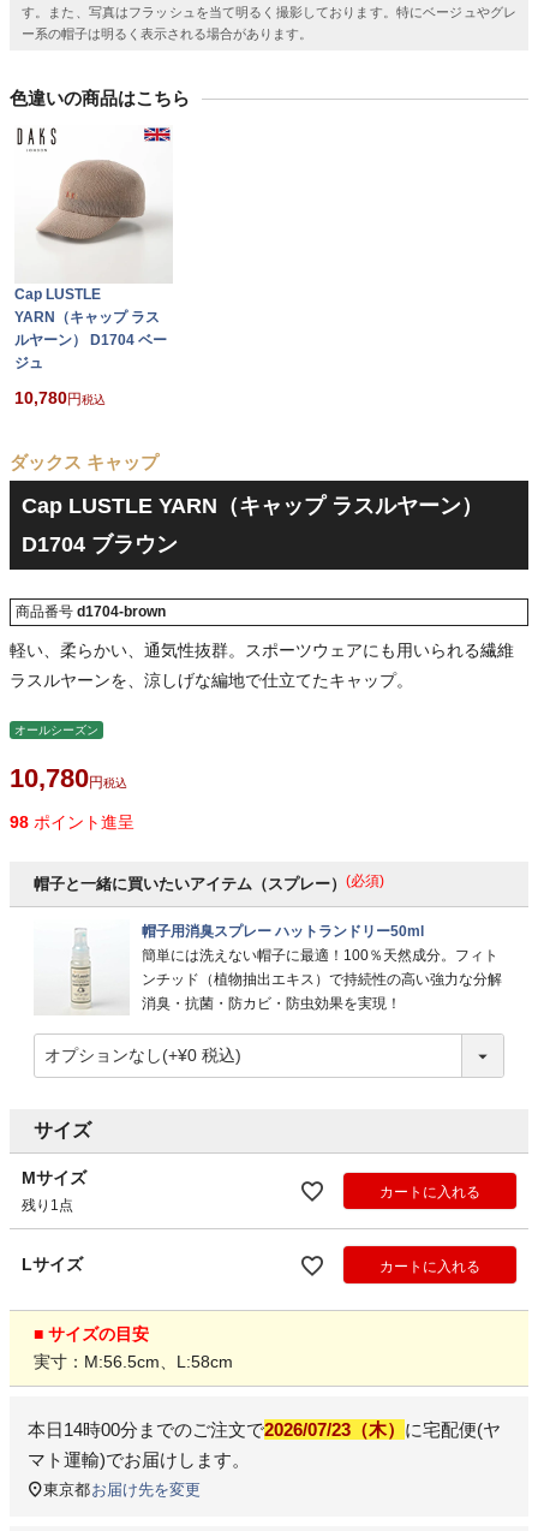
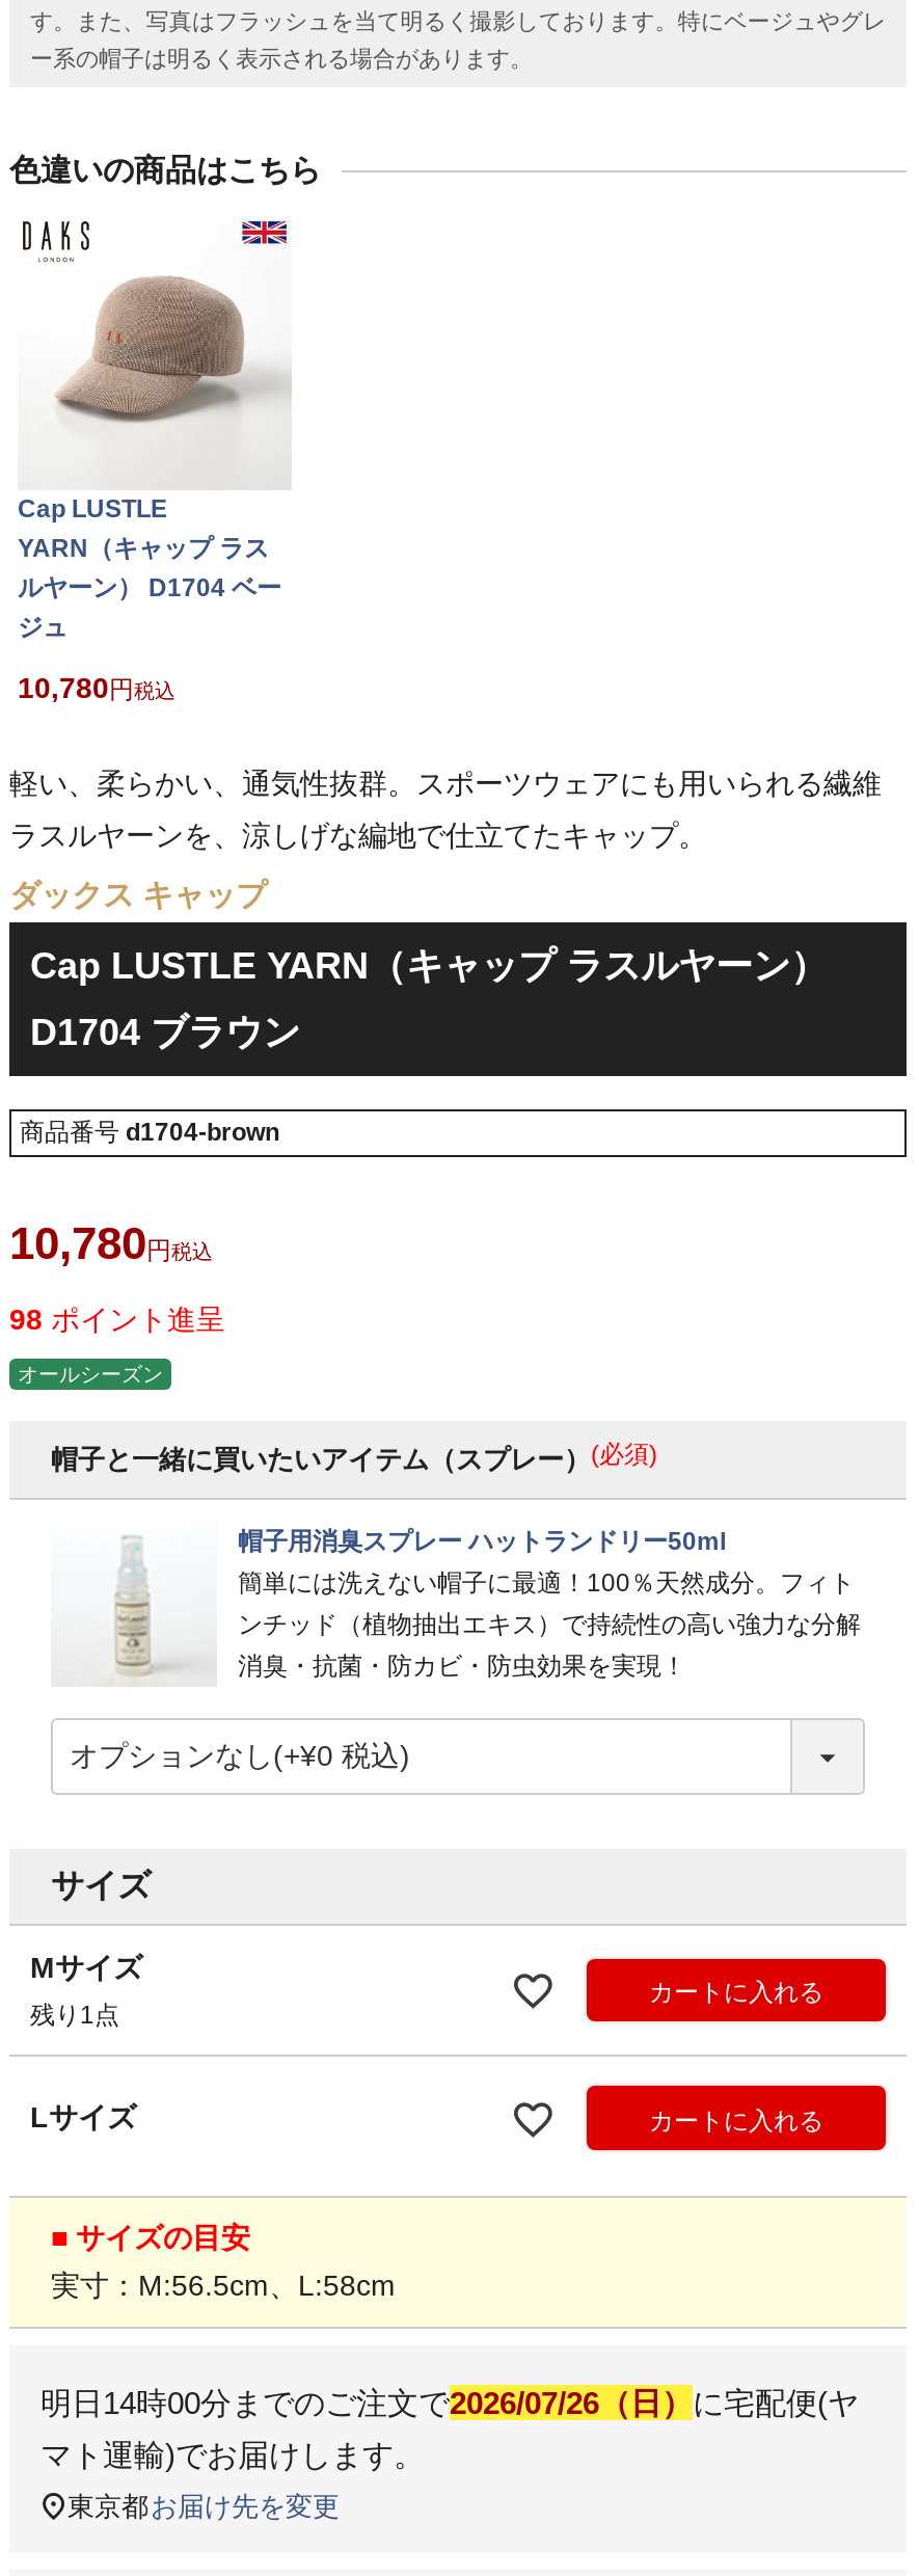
moved [10,452,483,556] -> [9,877,828,1053]: ダックス キャップ | Cap LUSTLE YARN（キャップ ラスルヤーン） | D1704 ブラウン
moved [16,603,166,620] -> [20,1118,279,1147]: 商品番号 d1704-brown
moved [10,641,514,690] -> [9,767,882,852]: 軽い、柔らかい、通気性抜群。スポーツウェアにも用いられる繊維 | ラスルヤーンを、涼しげな編地で仕立てたキャップ。
moved [14,723,98,737] -> [18,1363,163,1386]: オールシーズン
moved [10,763,134,832] -> [9,1217,225,1336]: 10,780 | 税込 | 98 ポイント進呈
[28,1419,501,1440] 本日14時00分までのご注文で2026/07/23（木）に宅配便(ヤ -> [40,2385,859,2421] 明日14時00分までのご注文で2026/07/26（日）に宅配便(ヤ

